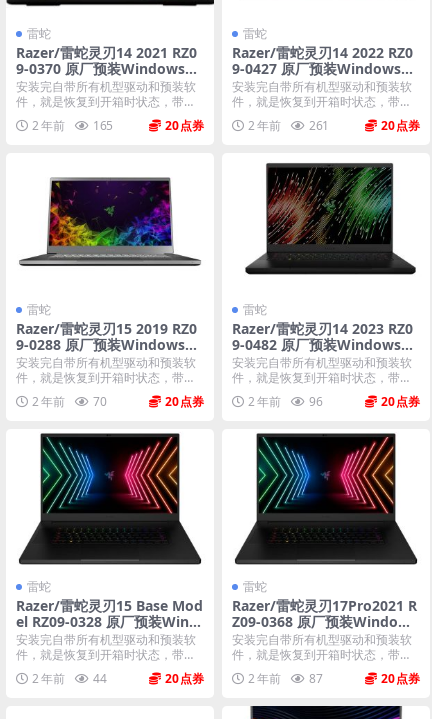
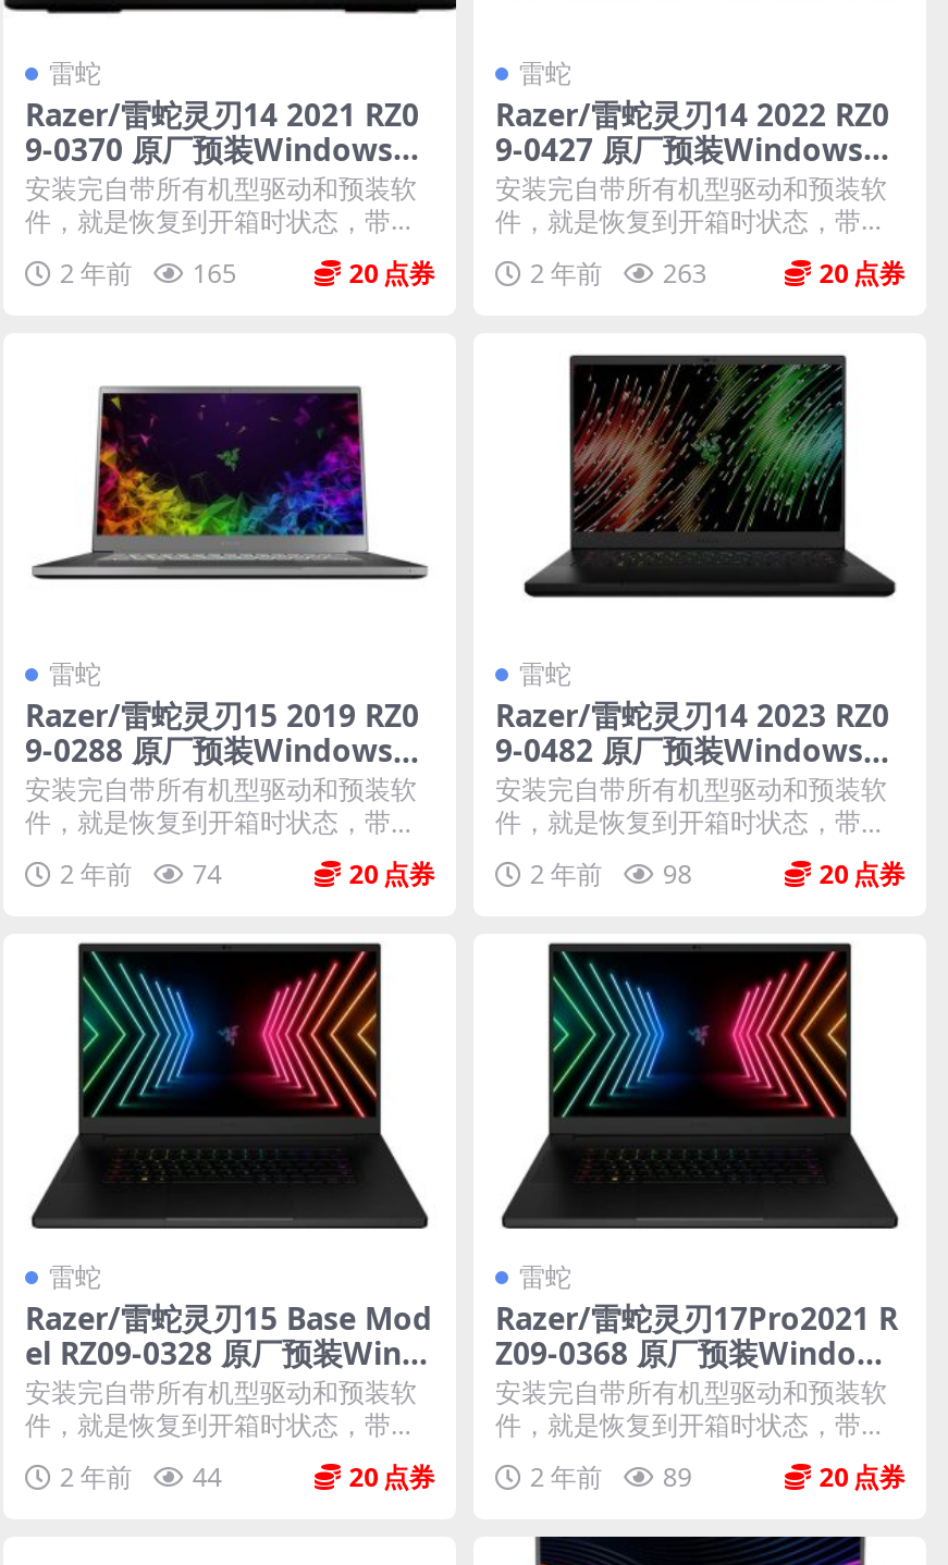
[248,117,329,134] 2 年前 261 -> [530,254,707,291] 2 年前 263
[32,393,106,410] 2 年前 70 -> [59,856,222,893] 2 年前 74
[248,393,322,410] 2 年前 96 -> [530,856,692,893] 2 年前 98
[248,670,322,687] 2 年前 87 -> [530,1458,692,1495] 2 年前 89

